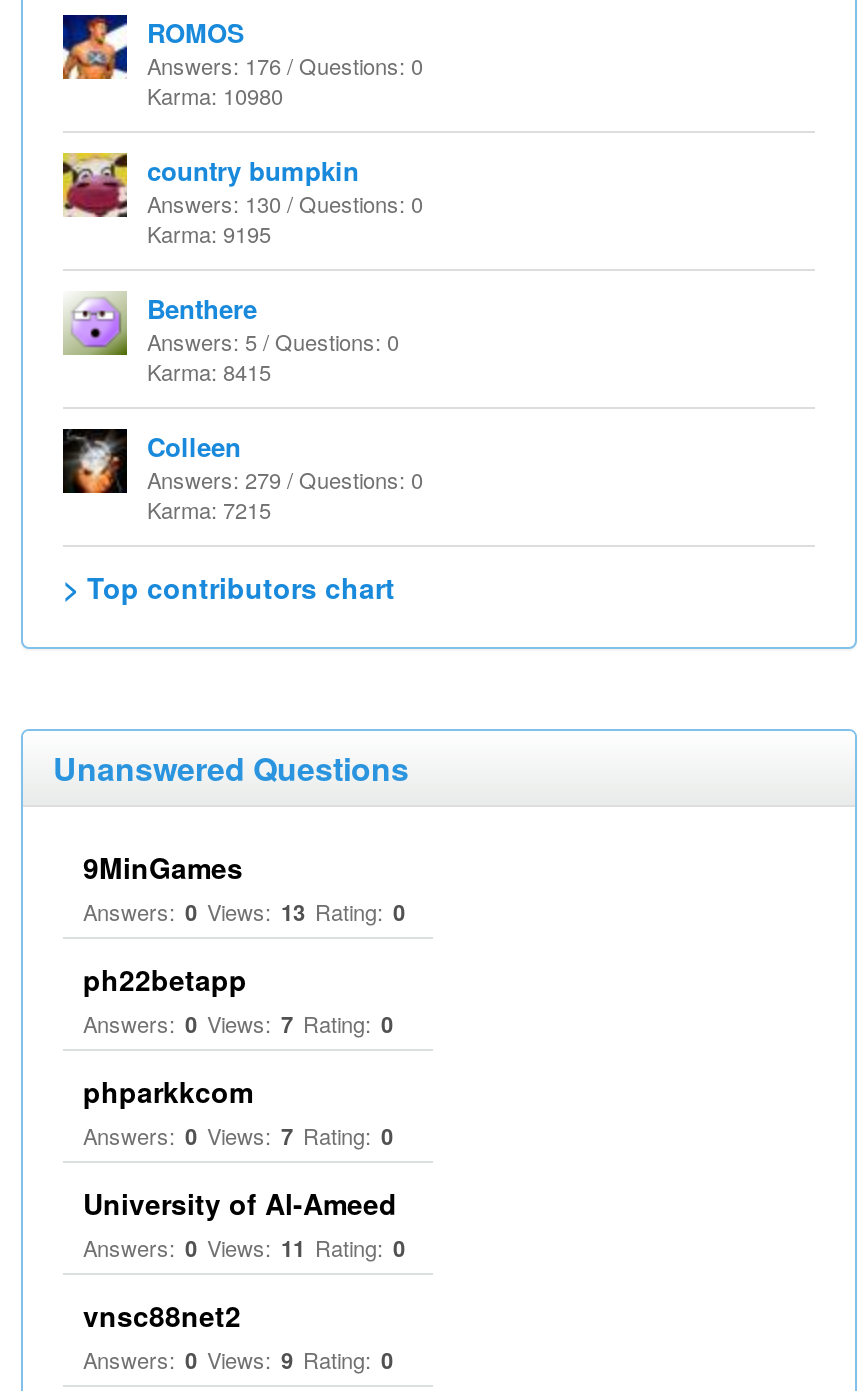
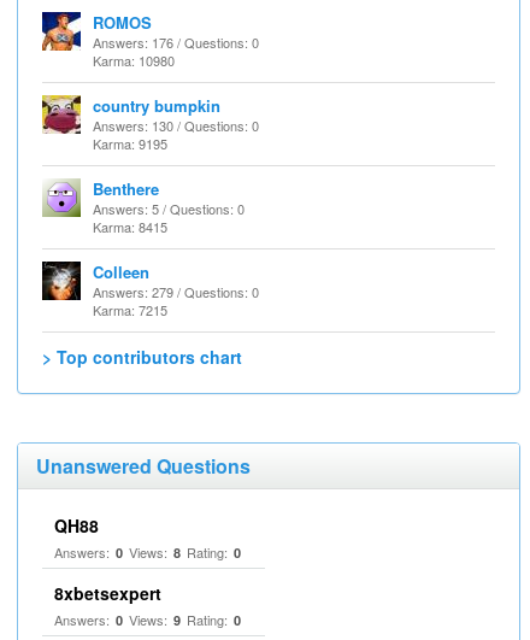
[83,847,405,1335] 9MinGames | Answers: 0 Views: 13 Rating: 0 | ph22betapp | Answers: 0 Views: 7 Rating: 0 | phparkkcom | Answers: 0 Views: 7 Rating: 0 | University of Al-Ameed | Answers: 0 Views: 11 Rating: 0 | vnsc88net2 -> [54,513,241,605] QH88 | Answers: 0 Views: 8 Rating: 0 | 8xbetsexpert

